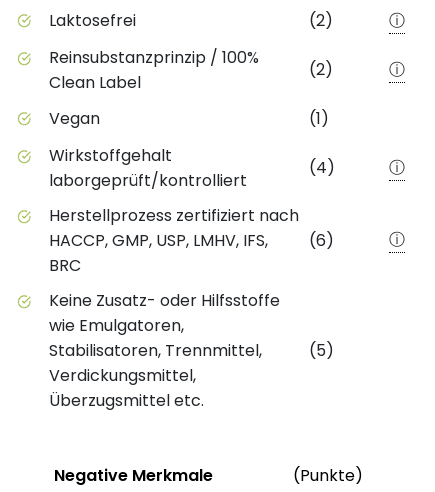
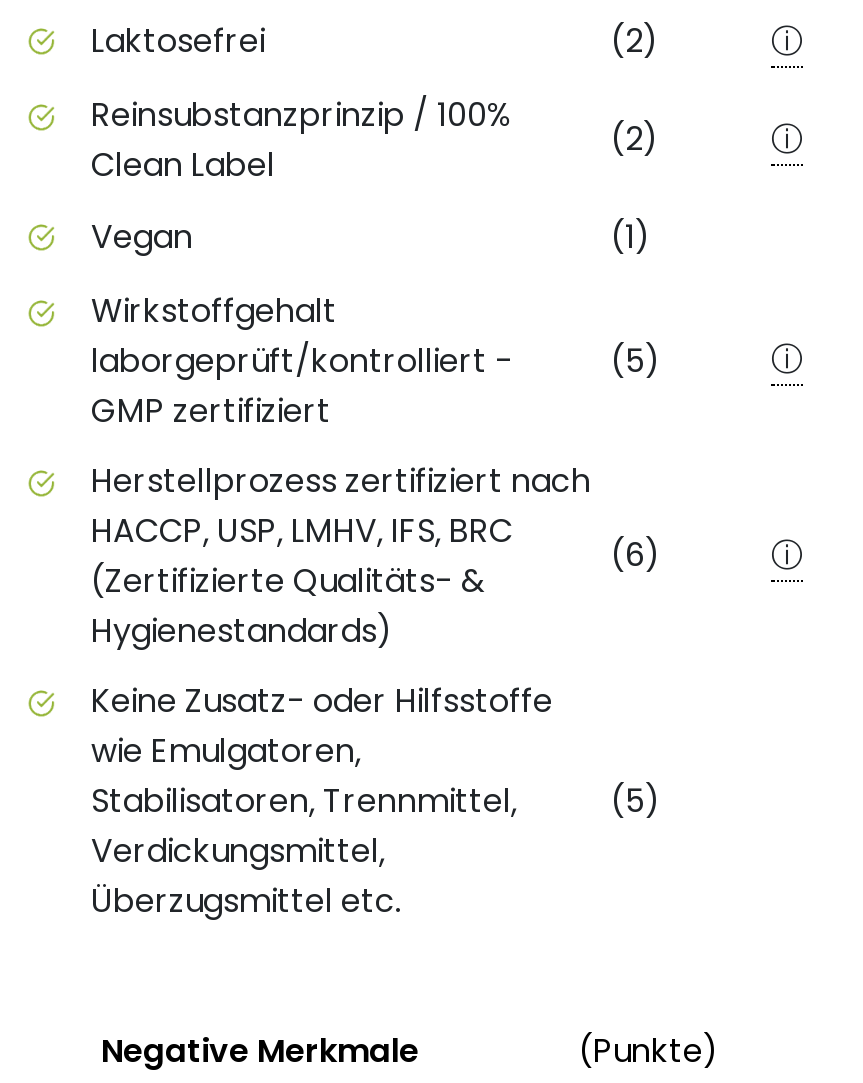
[309,156,335,179] (4) -> [611,338,661,384] (5)
[49,169,247,192] laborgeprüft/kontrolliert -> [91,338,513,434] laborgeprüft/kontrolliert - | GMP zertifiziert
[49,229,268,277] HACCP, GMP, USP, LMHV, IFS, | BRC -> [91,508,513,654] HACCP, USP, LMHV, IFS, BRC | (Zertifizierte Qualitäts- & | Hygienestandards)

